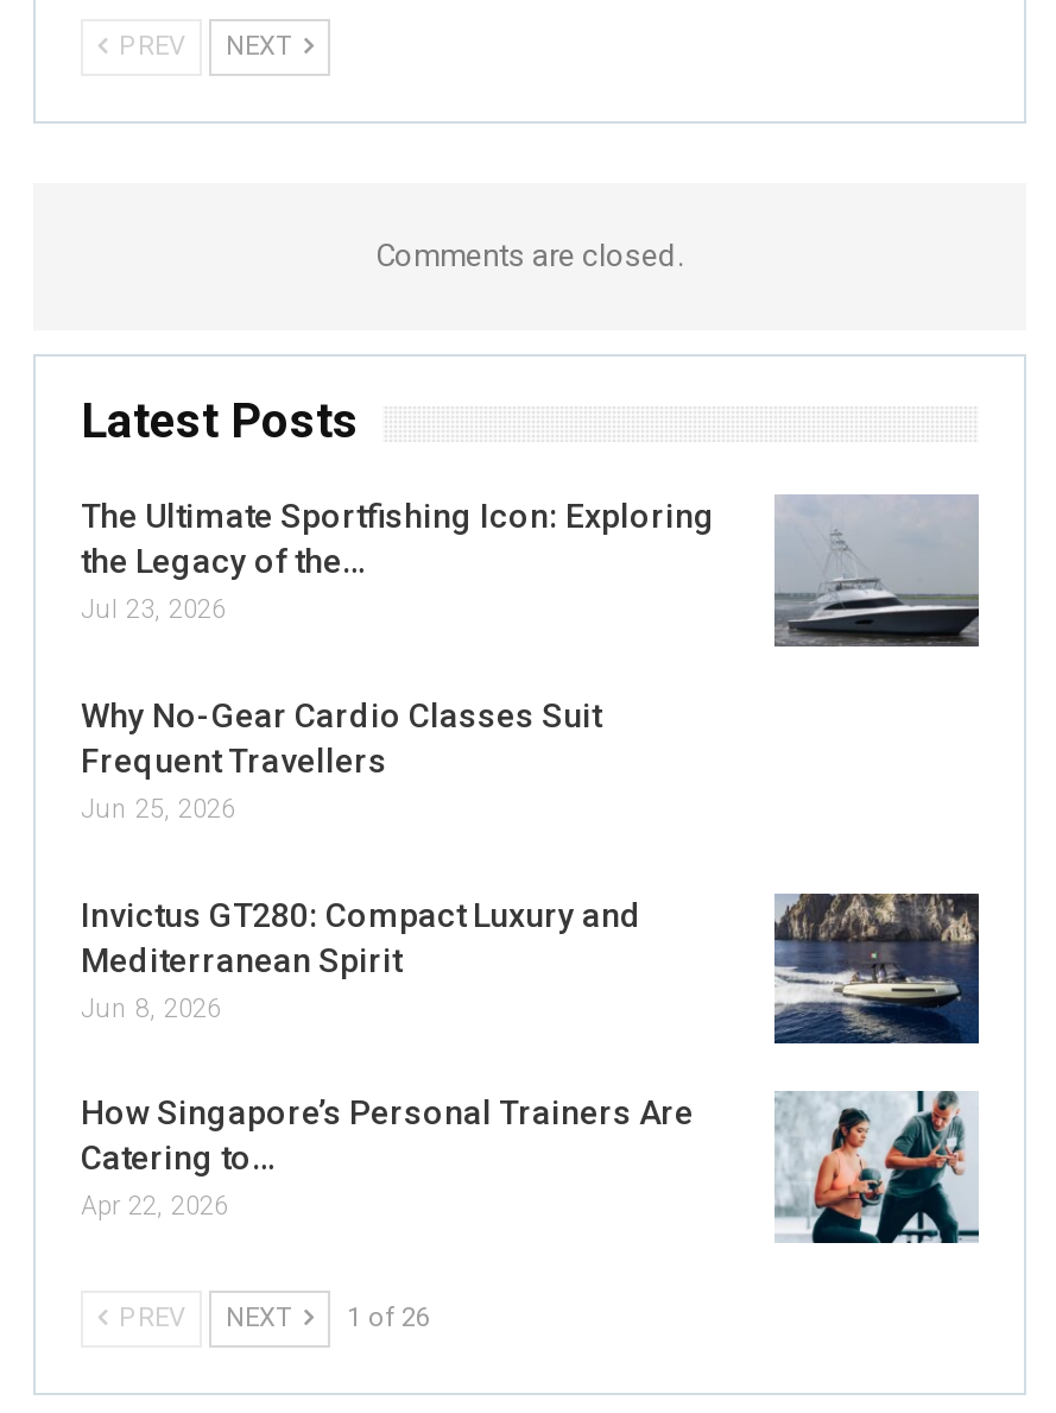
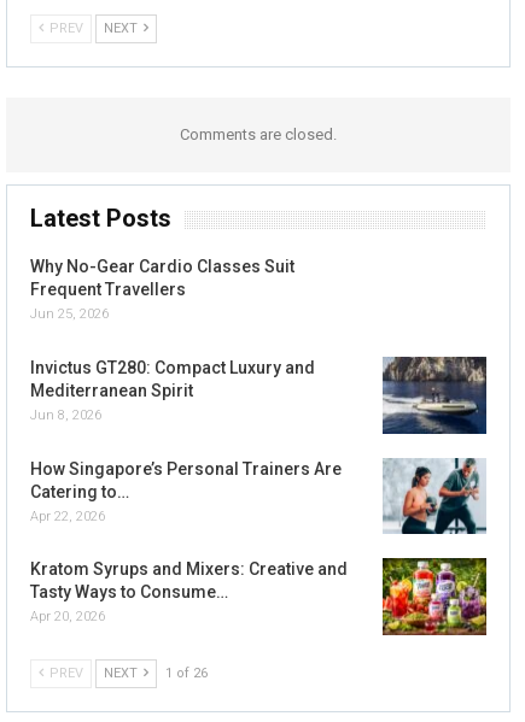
[81,494,981,649] [image] | The Ultimate Sportfishing Icon: Exploring | the Legacy of the… | Jul 23, 2026 -> none
moved [81,696,981,1222] -> [30,257,488,524]: [image] | Why No-Gear Cardio Classes Suit | Frequent Travellers | ... | Catering to… | Apr 22, 2026
none -> [30,557,488,636] [image] | Kratom Syrups and Mixers: Creative and | Tasty Ways to Consume… | Apr 20, 2026

